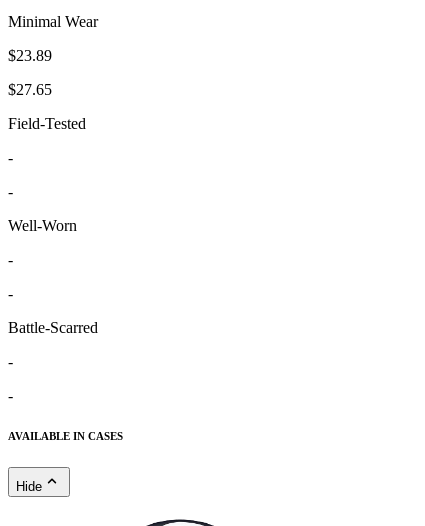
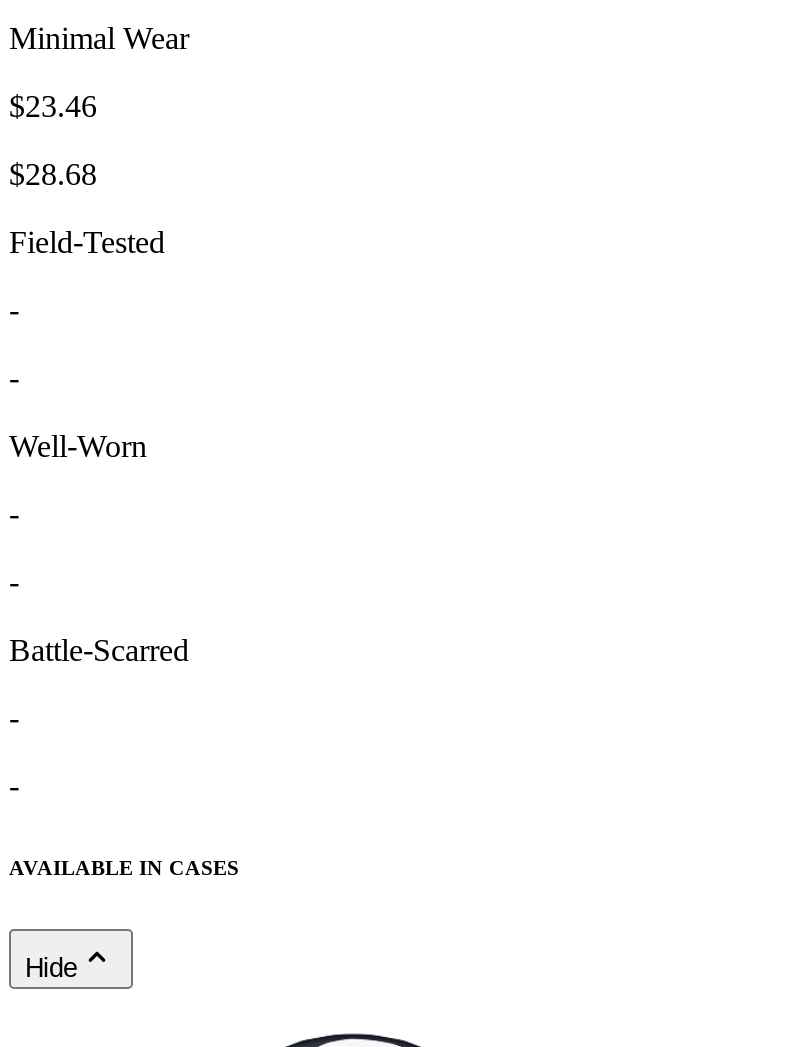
[8,47,52,64] $23.89 -> [9,89,97,123] $23.46
[8,81,52,98] $27.65 -> [9,157,97,191] $28.68

